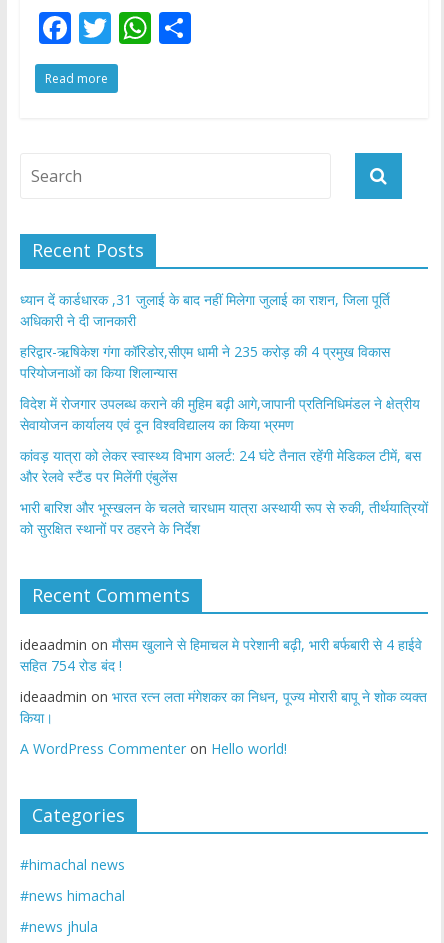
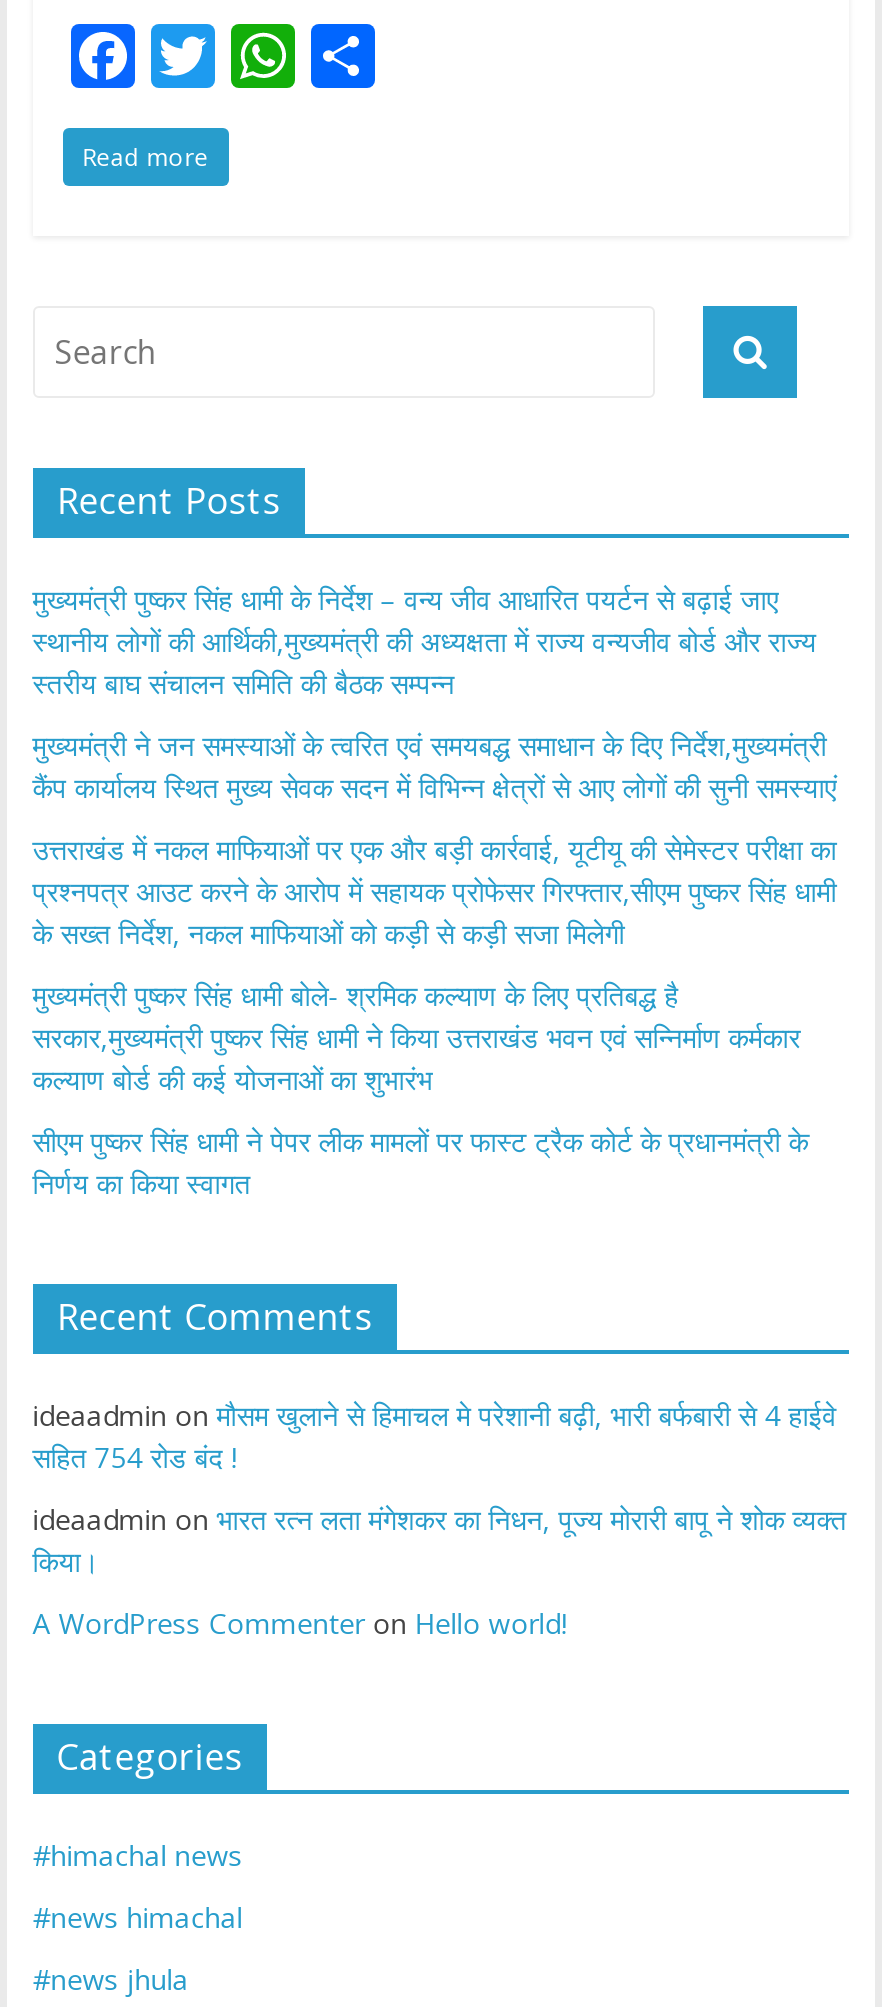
[20,290,390,330] ध्यान दें कार्डधारक ,31 जुलाई के बाद नहीं मिलेगा जुलाई का राशन, जिला पूर्ति | अधिकारी ने दी जानकारी -> [33,581,817,703] मुख्यमंत्री पुष्कर सिंह धामी के निर्देश – वन्य जीव आधारित पयर्टन से बढ़ाई जाए | स्थानीय लोगों की आर्थिकी,मुख्यमंत्री की अध्यक्षता में राज्य वन्यजीव बोर्ड और राज्य | स्तरीय बाघ संचालन समिति की बैठक सम्पन्न
[20,342,390,382] हरिद्वार-ऋषिकेश गंगा कॉरिडोर,सीएम धामी ने 235 करोड़ की 4 प्रमुख विकास | परियोजनाओं का किया शिलान्यास -> [33,727,837,807] मुख्यमंत्री ने जन समस्याओं के त्वरित एवं समयबद्ध समाधान के दिए निर्देश,मुख्यमंत्री | कैंप कार्यालय स्थित मुख्य सेवक सदन में विभिन्न क्षेत्रों से आए लोगों की सुनी समस्याएं
[20,394,420,434] विदेश में रोजगार उपलब्ध कराने की मुहिम बढ़ी आगे,जापानी प्रतिनिधिमंडल ने क्षेत्रीय | सेवायोजन कार्यालय एवं दून विश्वविद्यालय का किया भ्रमण -> [33,831,837,953] उत्तराखंड में नकल माफियाओं पर एक और बड़ी कार्रवाई, यूटीयू की सेमेस्टर परीक्षा का | प्रश्नपत्र आउट करने के आरोप में सहायक प्रोफेसर गिरफ्तार,सीएम पुष्कर सिंह धामी | के सख्त निर्देश, नकल माफियाओं को कड़ी से कड़ी सजा मिलेगी
[20,446,421,486] कांवड़ यात्रा को लेकर स्वास्थ्य विभाग अलर्ट: 24 घंटे तैनात रहेंगी मेडिकल टीमें, बस | और रेलवे स्टैंड पर मिलेंगी एंबुलेंस -> [33,977,801,1099] मुख्यमंत्री पुष्कर सिंह धामी बोले- श्रमिक कल्याण के लिए प्रतिबद्ध है | सरकार,मुख्यमंत्री पुष्कर सिंह धामी ने किया उत्तराखंड भवन एवं सन्निर्माण कर्मकार | कल्याण बोर्ड की कई योजनाओं का शुभारंभ
[20,498,428,538] भारी बारिश और भूस्खलन के चलते चारधाम यात्रा अस्थायी रूप से रुकी, तीर्थयात्रियों | को सुरक्षित स्थानों पर ठहरने के निर्देश -> [33,1123,809,1203] सीएम पुष्कर सिंह धामी ने पेपर लीक मामलों पर फास्ट ट्रैक कोर्ट के प्रधानमंत्री के | निर्णय का किया स्वागत

